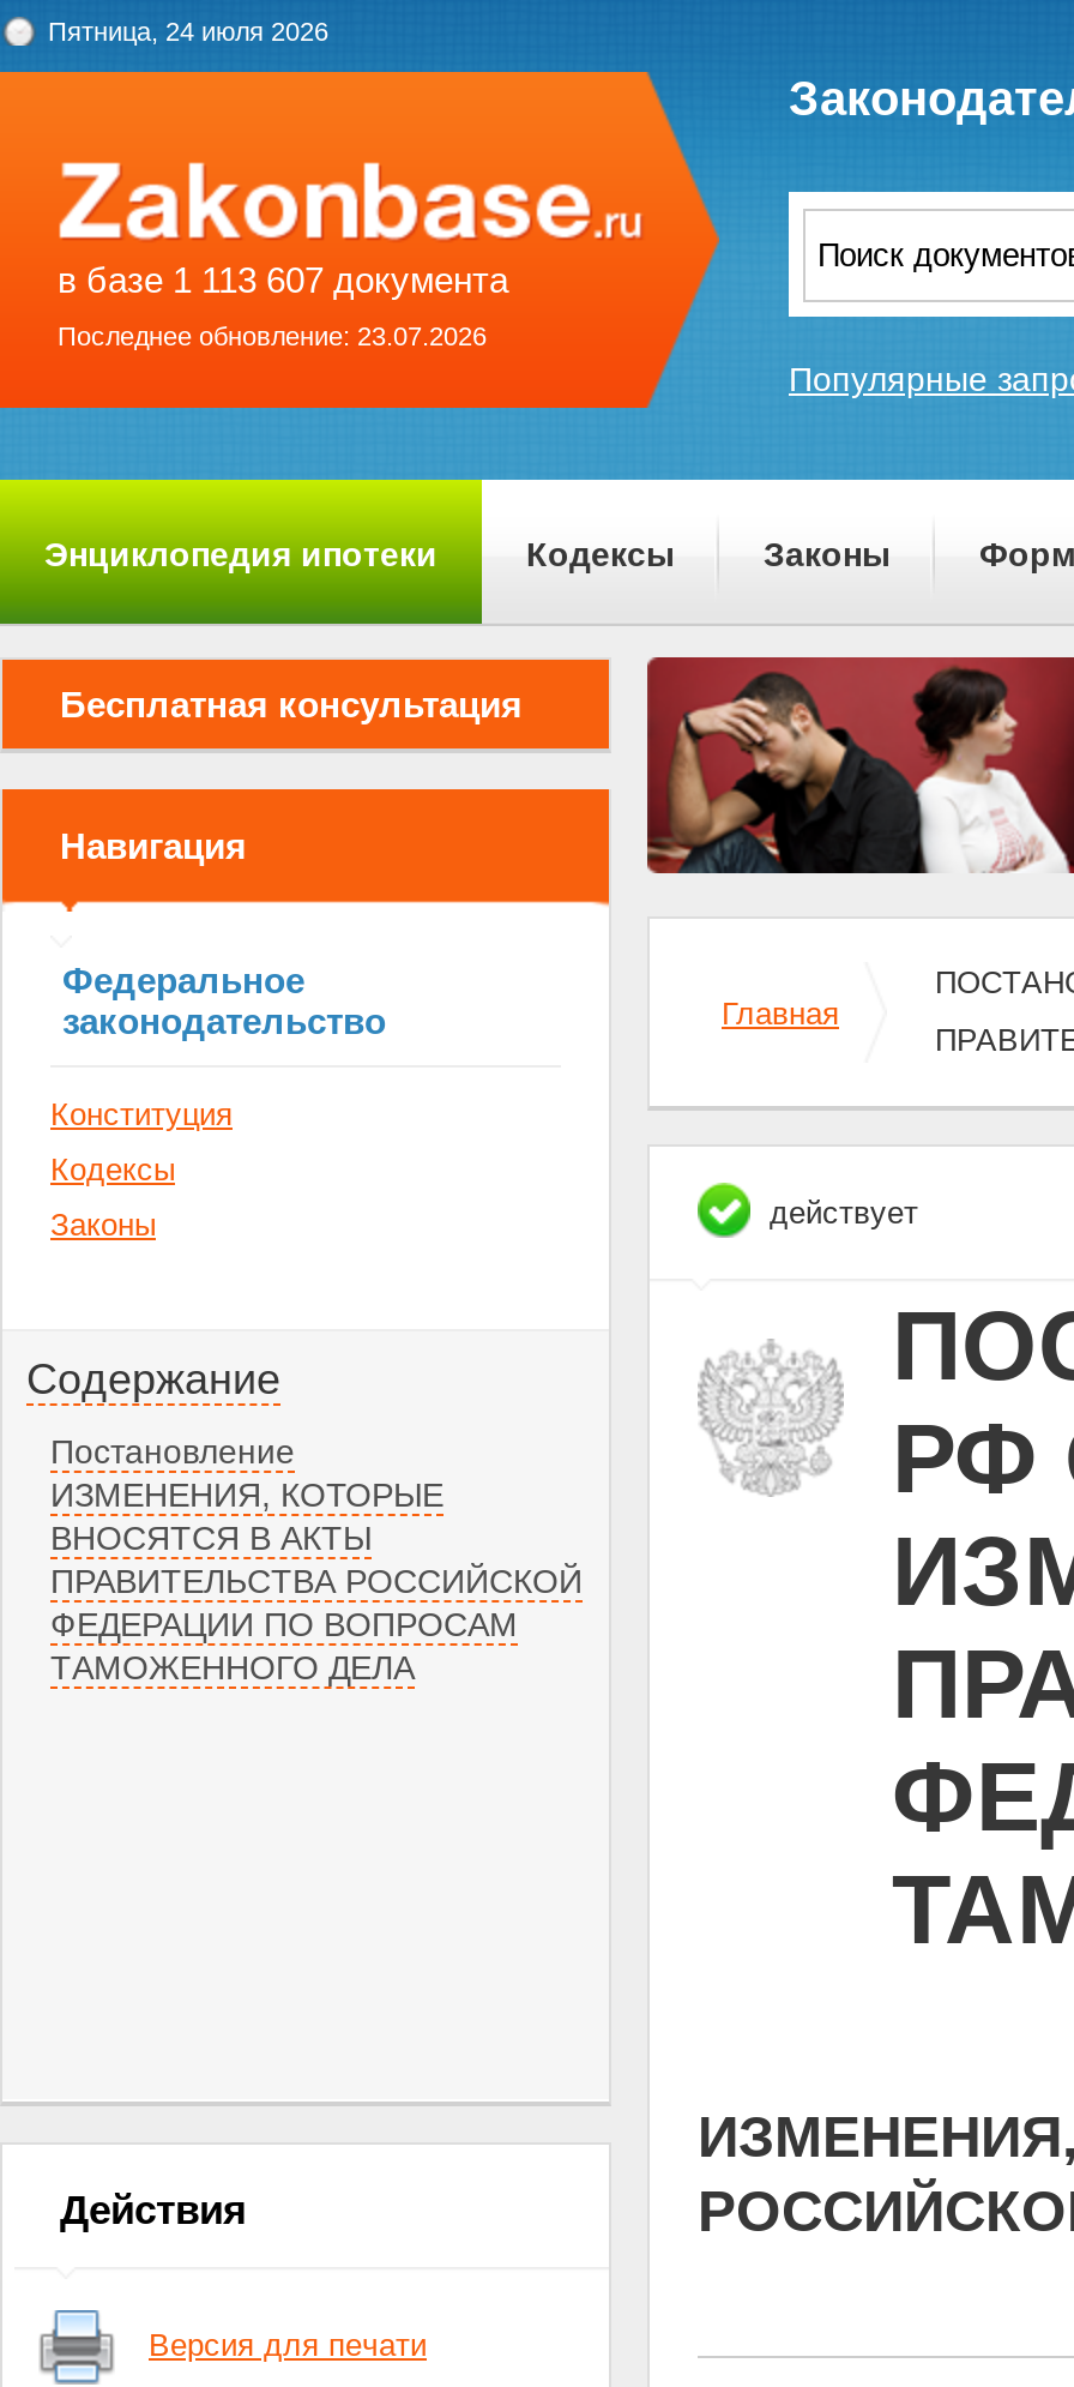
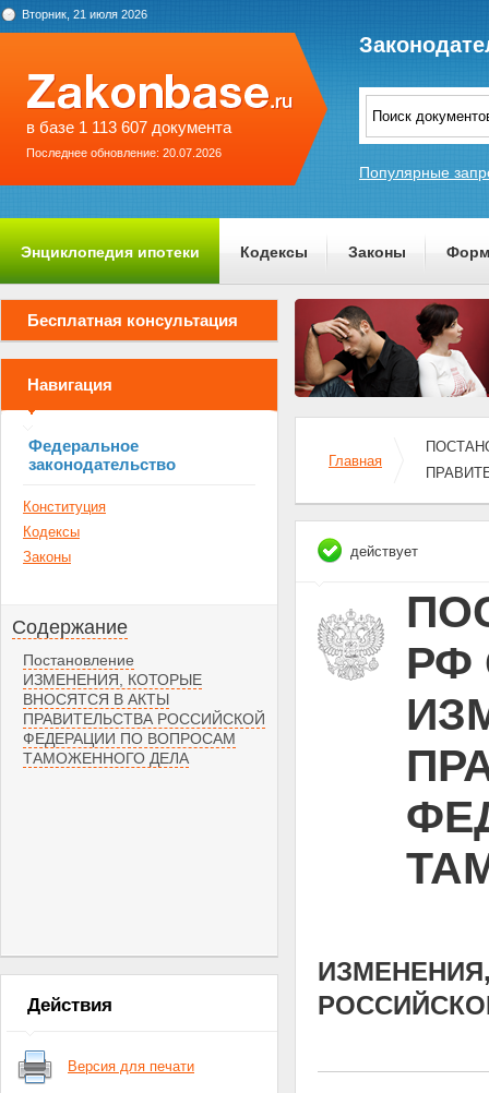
[48,17,328,46] Пятница, 24 июля 2026 -> [22,8,147,21] Вторник, 21 июля 2026
[58,321,487,350] Последнее обновление: 23.07.2026 -> [26,146,222,159] Последнее обновление: 20.07.2026

